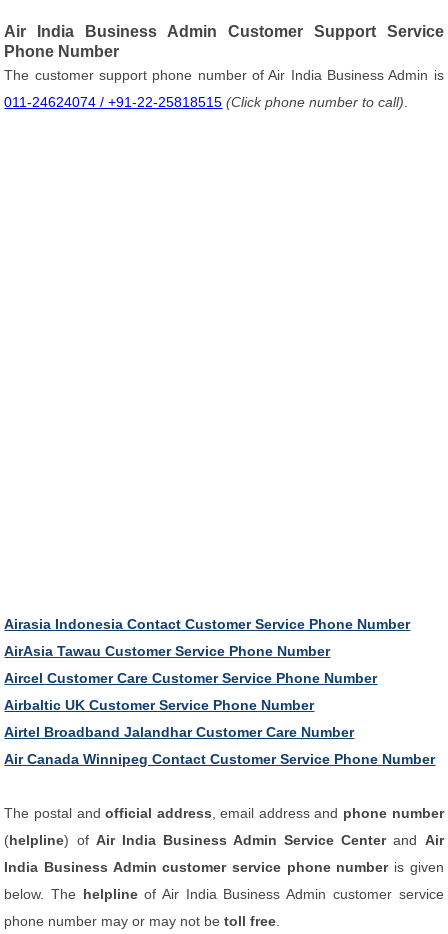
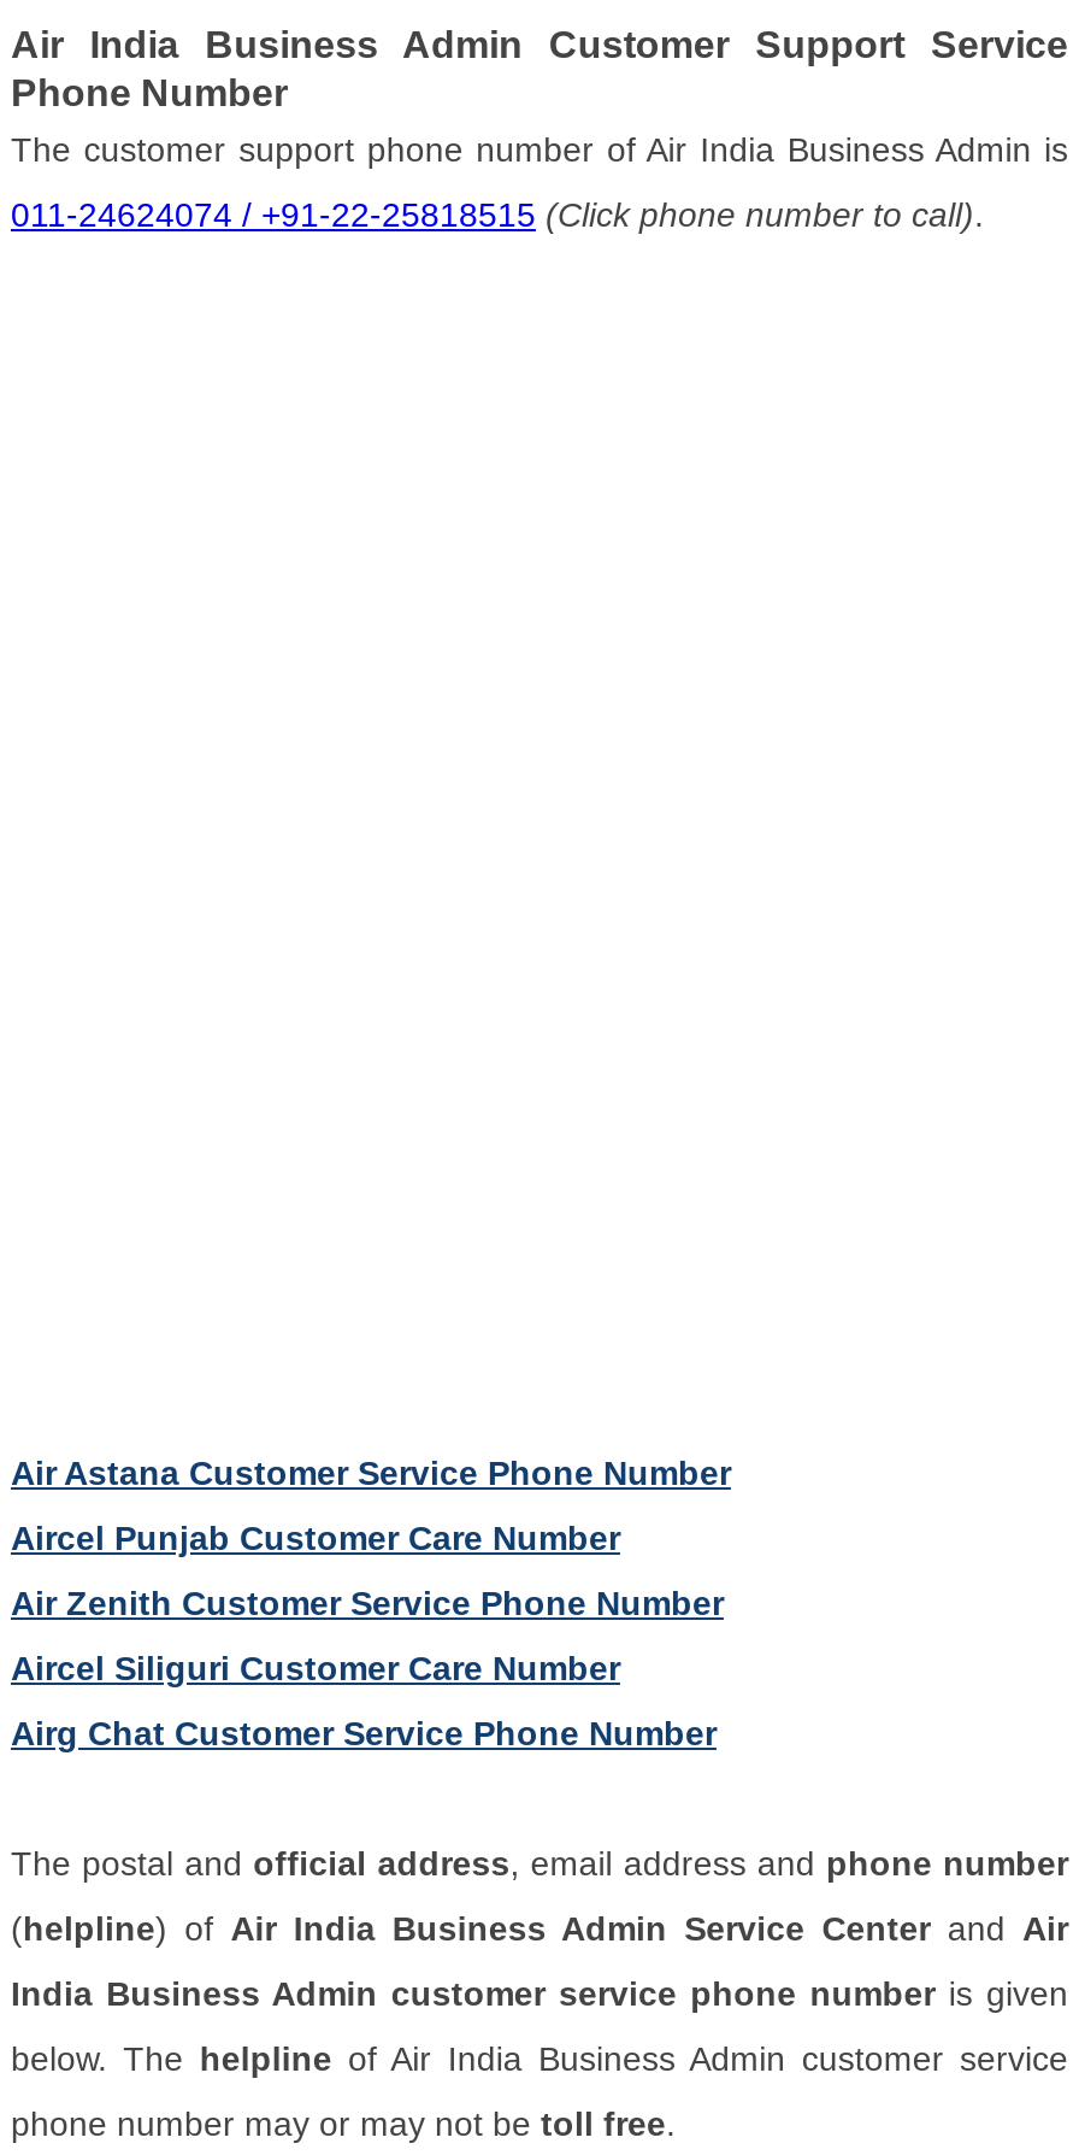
[4,616,435,767] Airasia Indonesia Contact Customer Service Phone Number | AirAsia Tawau Customer Service Phone Number | Aircel Customer Care Customer Service Phone Number | Airbaltic UK Customer Service Phone Number | Airtel Broadband Jalandhar Customer Care Number | Air Canada Winnipeg Contact Customer Service Phone Number -> [11,1454,731,1752] Air Astana Customer Service Phone Number | Aircel Punjab Customer Care Number | Air Zenith Customer Service Phone Number | Aircel Siliguri Customer Care Number | Airg Chat Customer Service Phone Number

